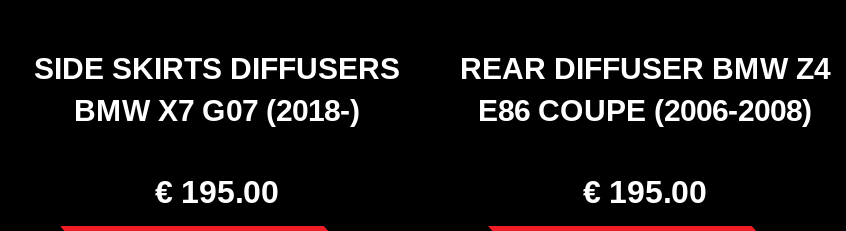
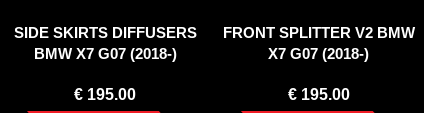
[460,52,830,128] REAR DIFFUSER BMW Z4 | E86 COUPE (2006-2008) -> [223,23,415,61] FRONT SPLITTER V2 BMW | X7 G07 (2018-)

